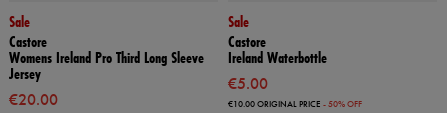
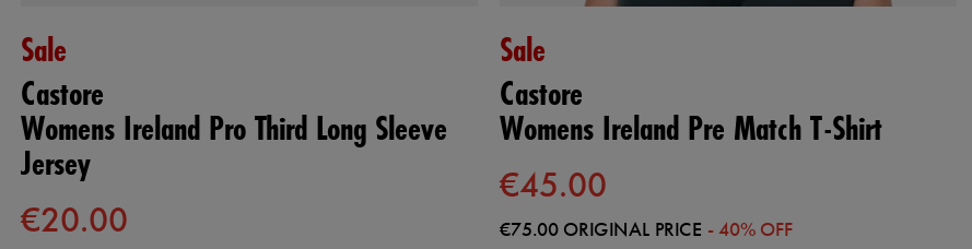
[228,47,362,110] Ireland Waterbottle | €5.00 | €10.00 ORIGINAL PRICE - 50% OFF -> [500,105,882,242] Womens Ireland Pre Match T-Shirt | €45.00 | €75.00 ORIGINAL PRICE - 40% OFF

